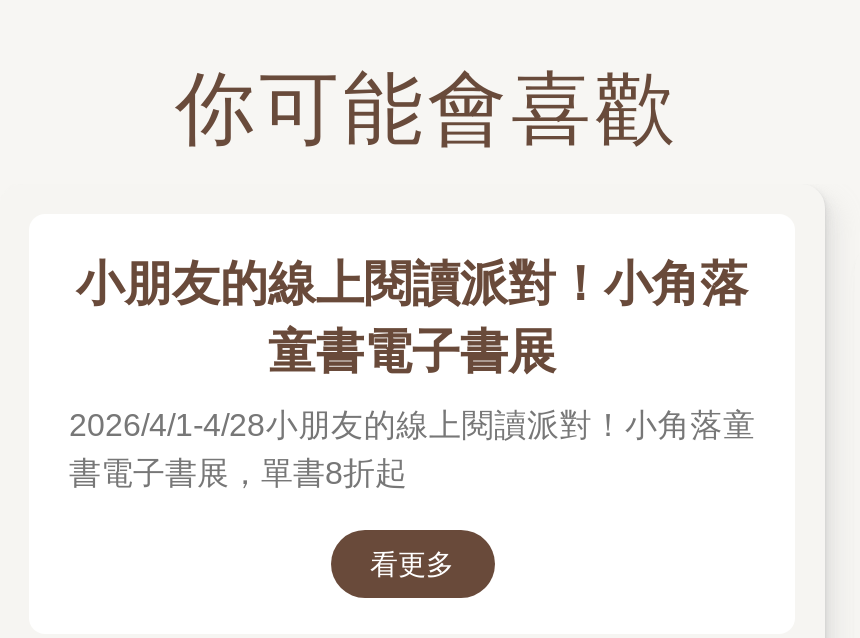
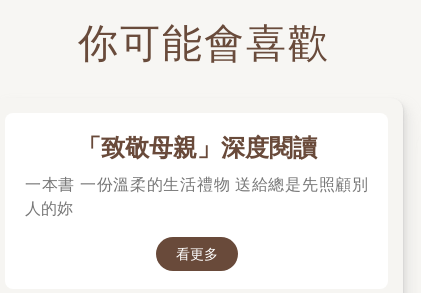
[76,256,748,378] 小朋友的線上閱讀派對！小角落 | 童書電子書展 -> [76,134,316,161] 「致敬母親」深度閱讀
[69,408,755,490] 2026/4/1-4/28小朋友的線上閱讀派對！小角落童 | 書電子書展，單書8折起 -> [25,176,368,217] 一本書 一份溫柔的生活禮物 送給總是先照顧別 | 人的妳

